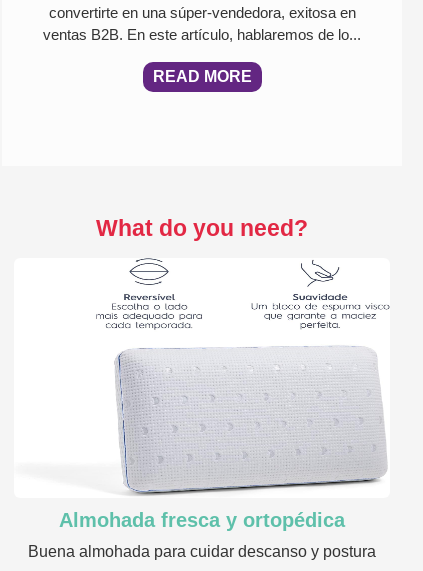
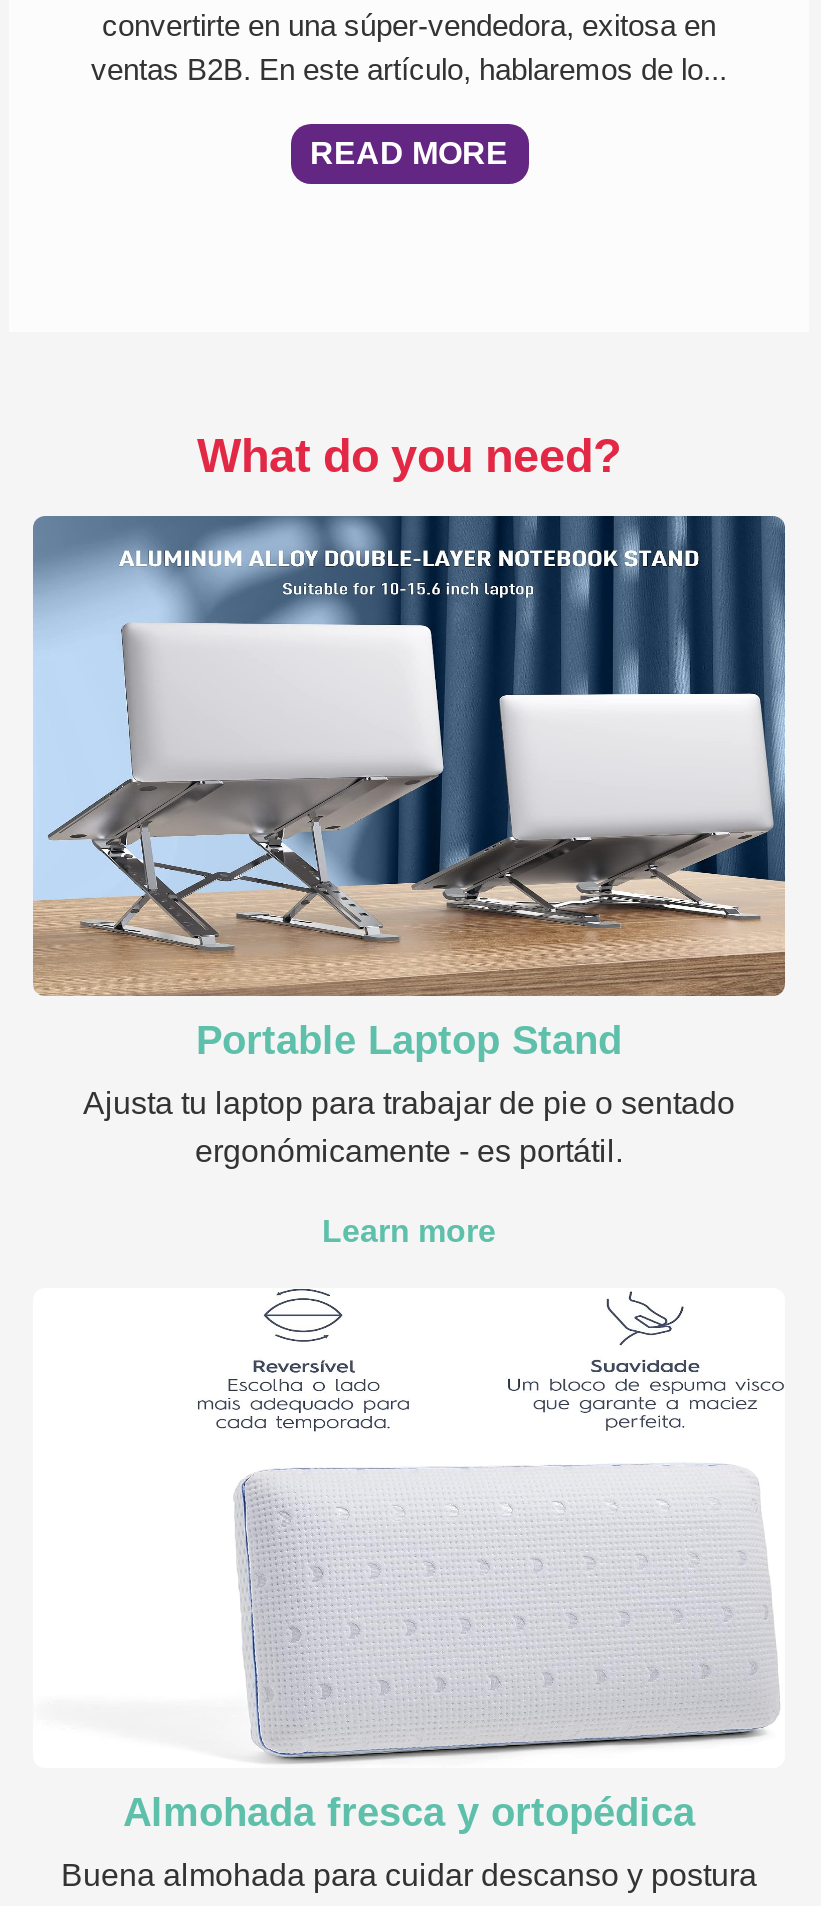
none -> [31,514,787,1248] [image] | Portable Laptop Stand | Ajusta tu laptop para trabajar de pie o sentado | ergonómicamente - es portátil. | Learn more

